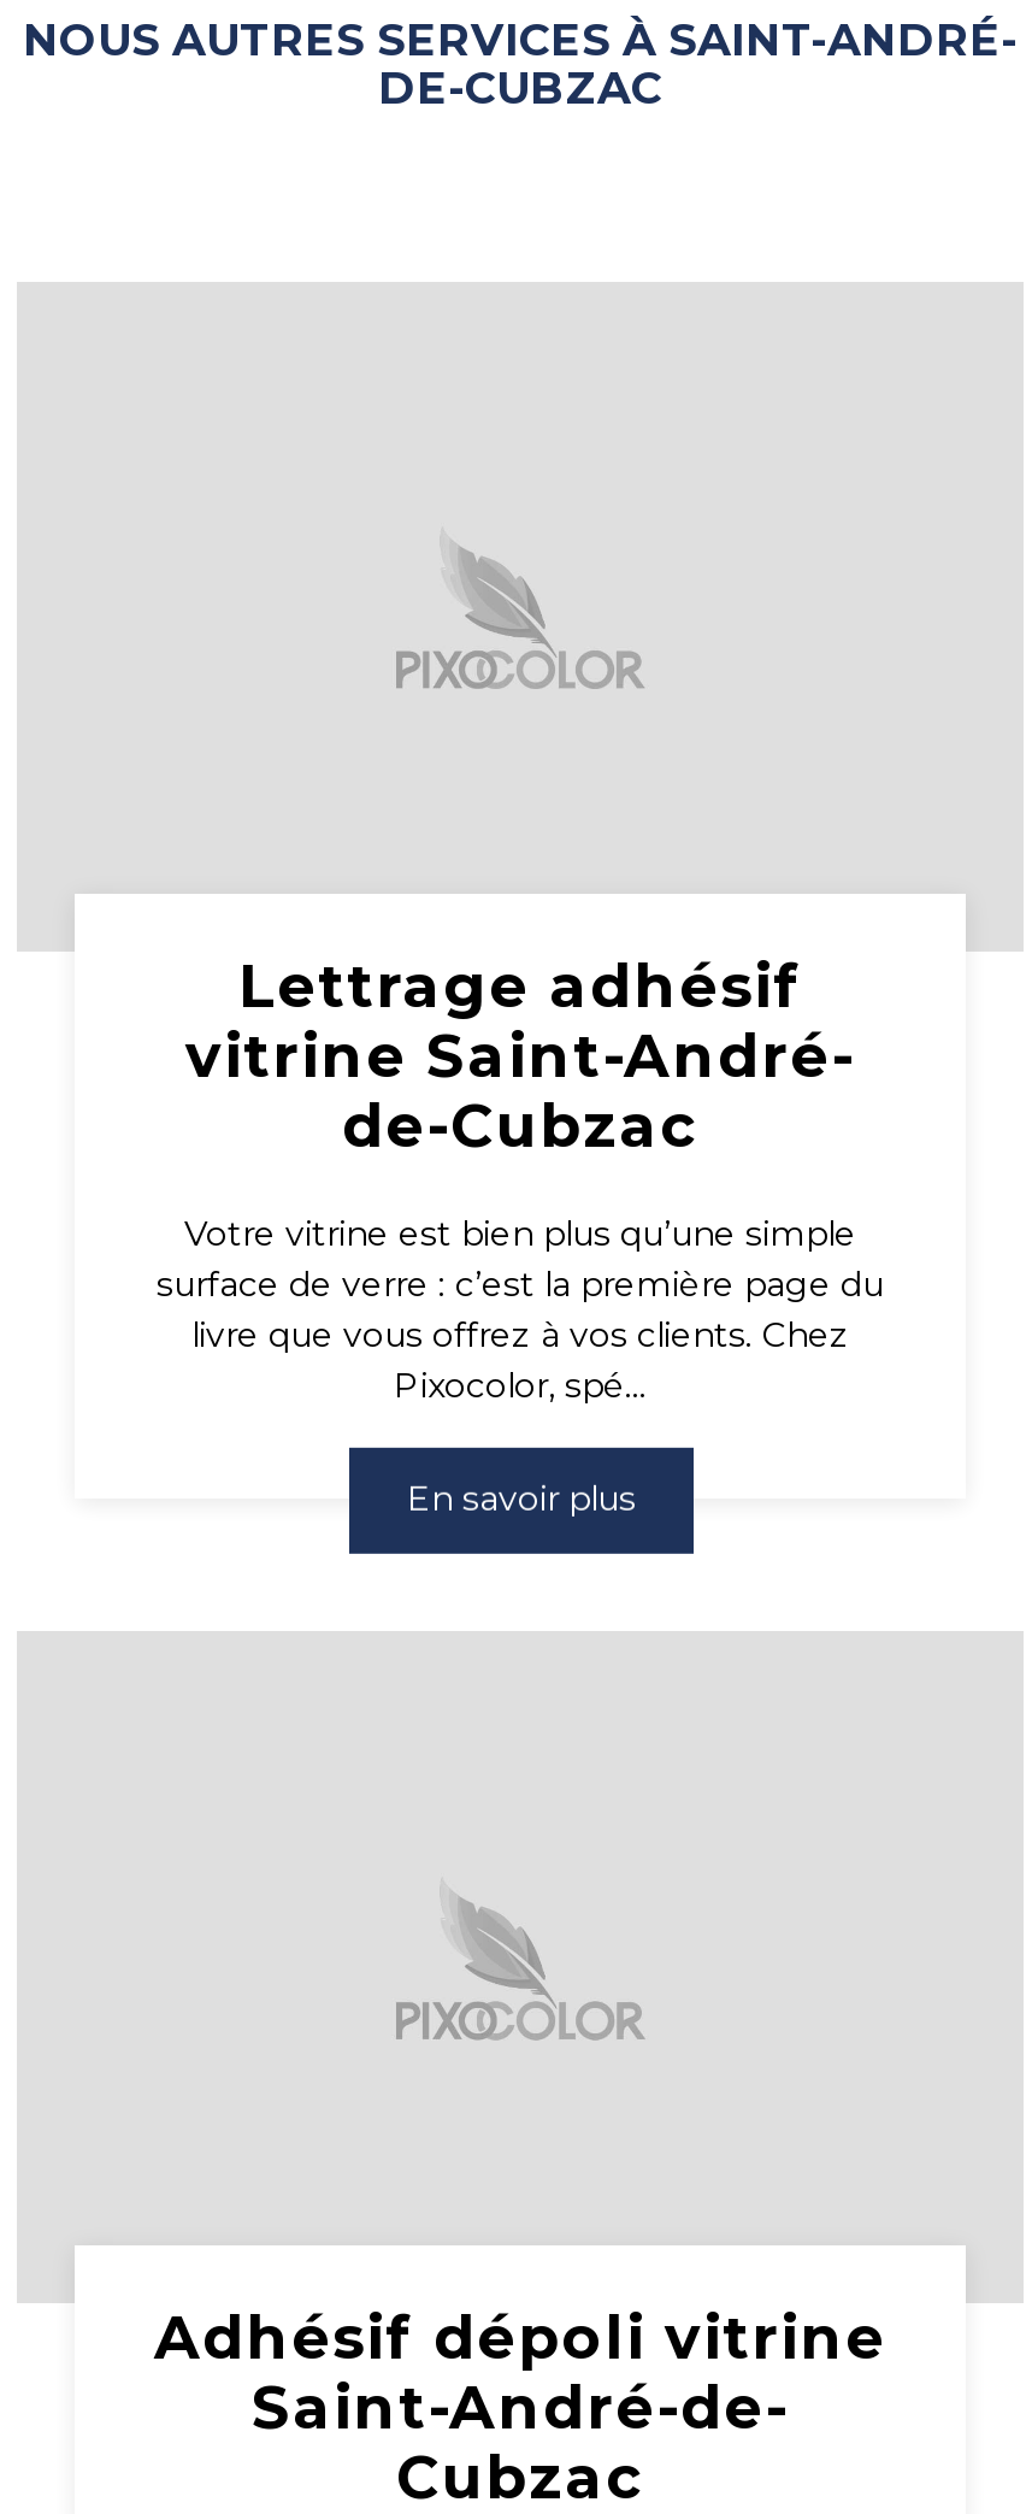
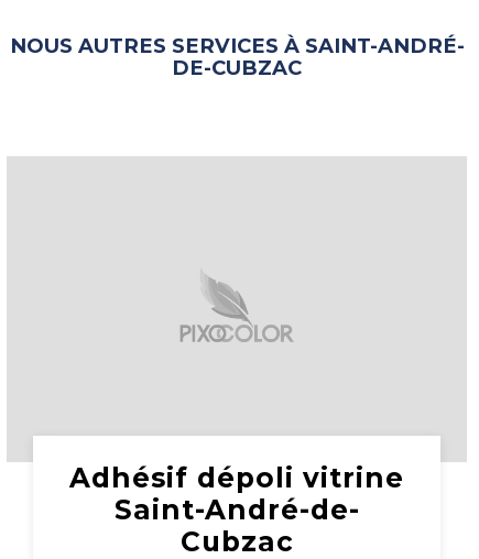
[157,950,884,1520] Lettrage adhésif | vitrine Saint-André- | de-Cubzac | Votre vitrine est bien plus qu’une simple | surface de verre : c’est la première page du | livre que vous offrez à vos clients. Chez | Pixocolor, spé... | En savoir plus -> none

